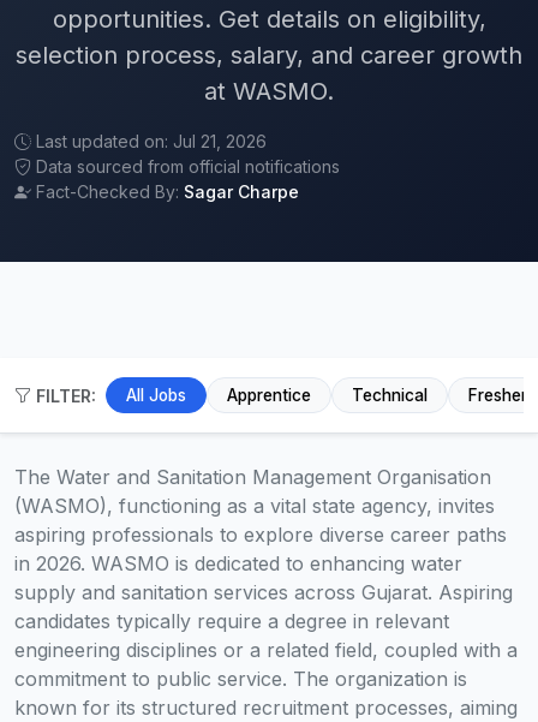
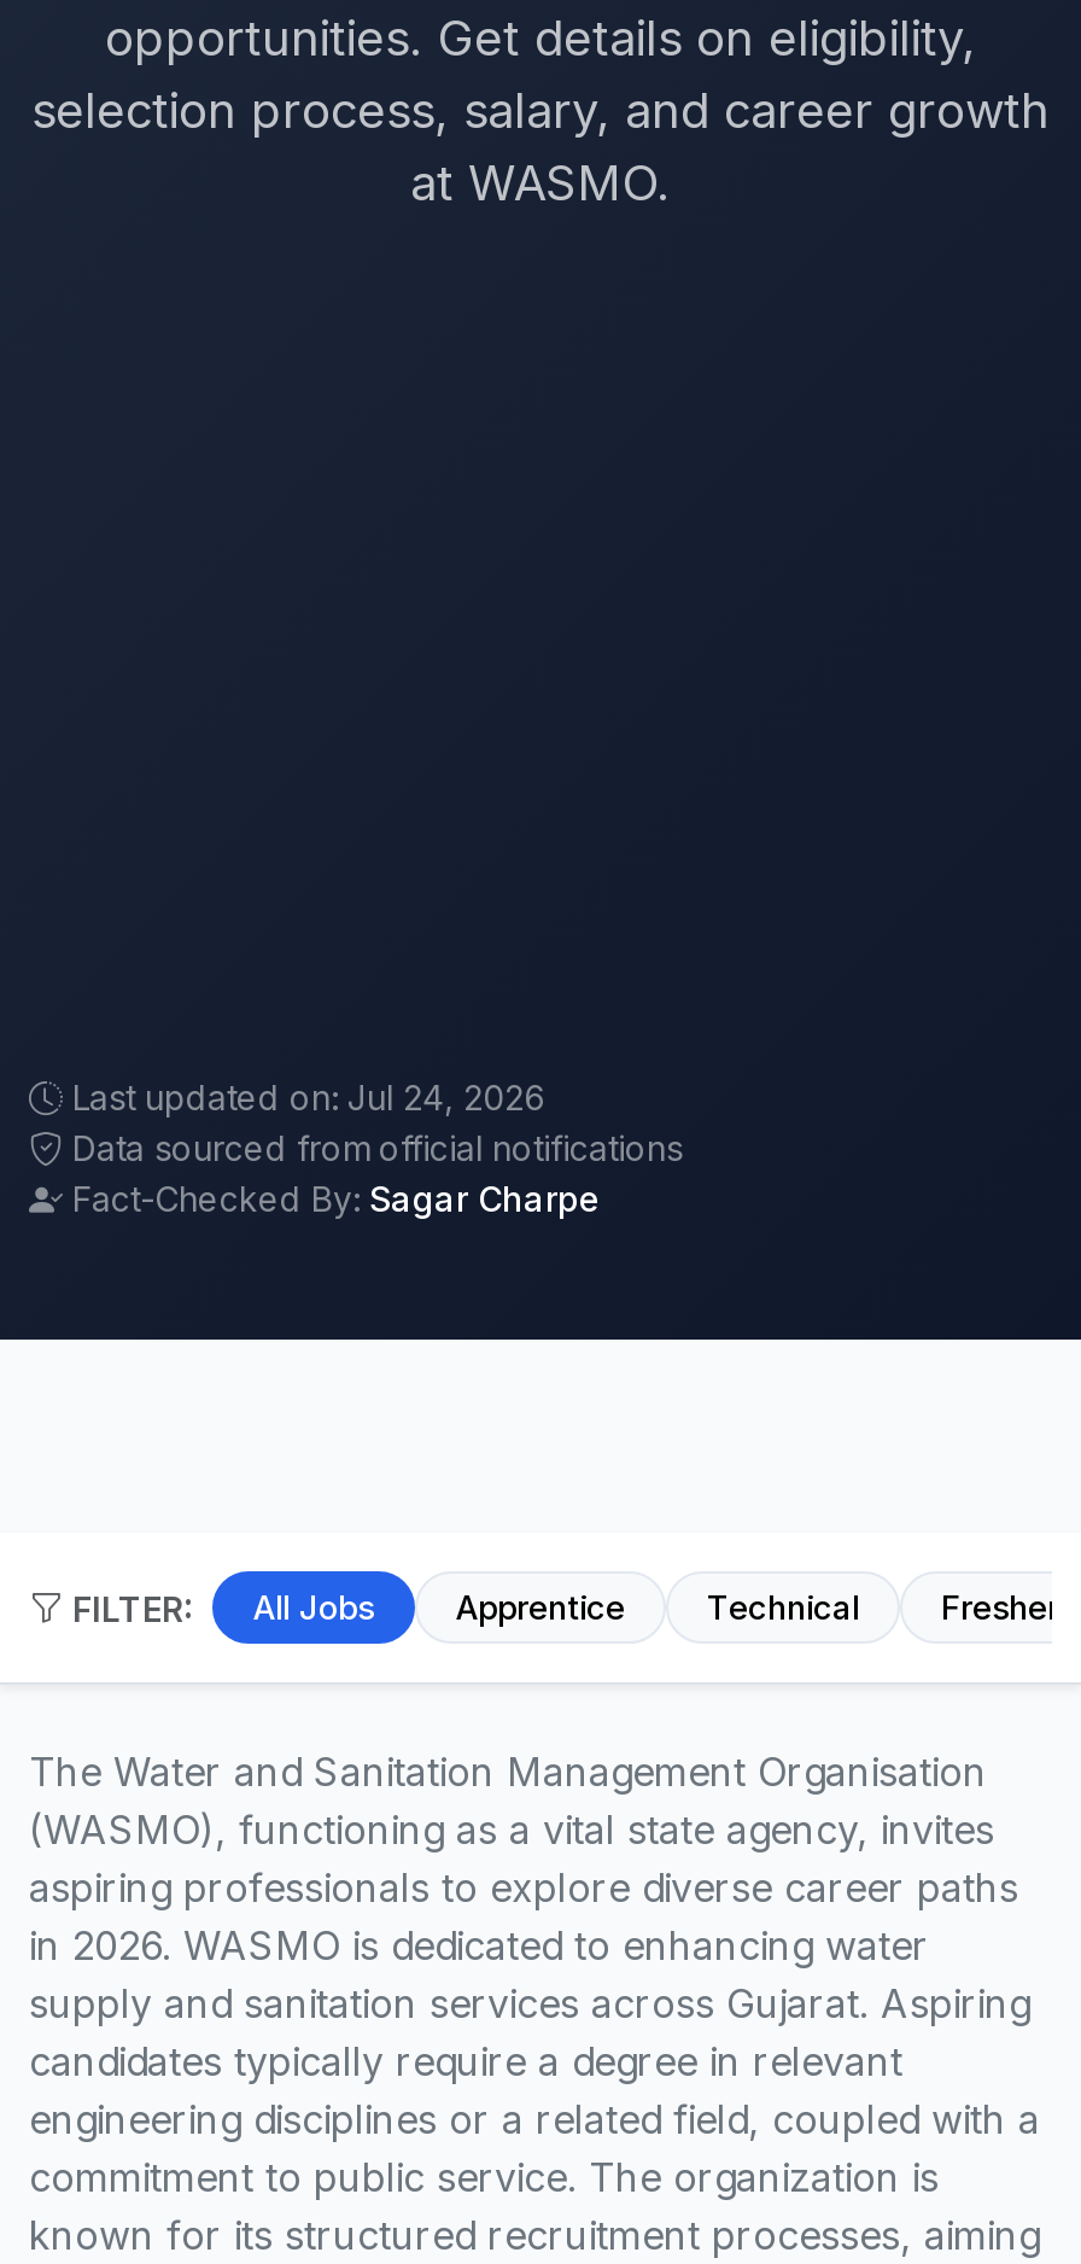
[36,131,267,151] Last updated on: Jul 21, 2026 -> [72,1076,545,1118] Last updated on: Jul 24, 2026

